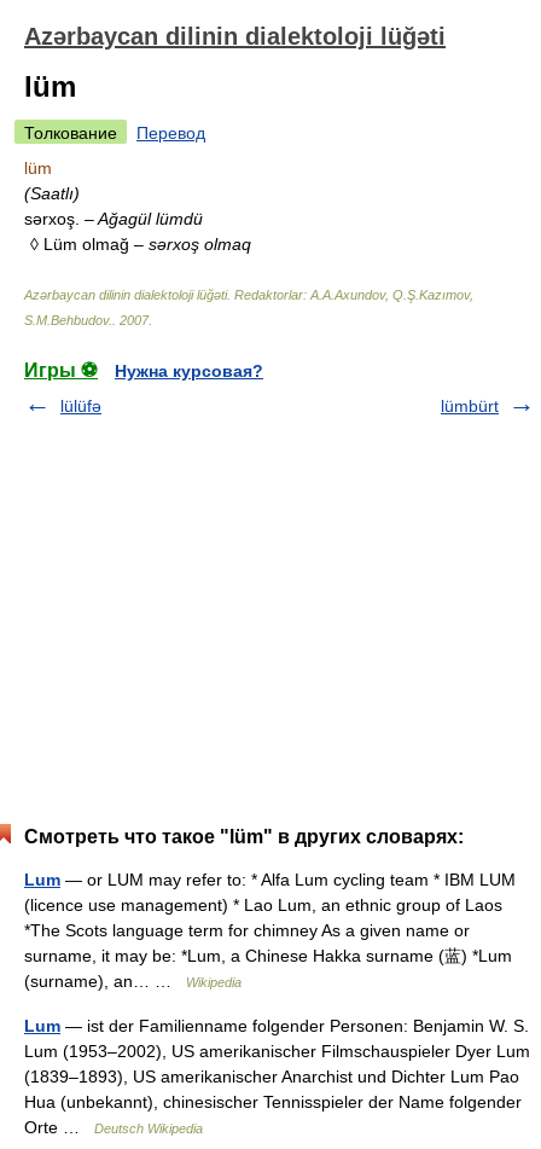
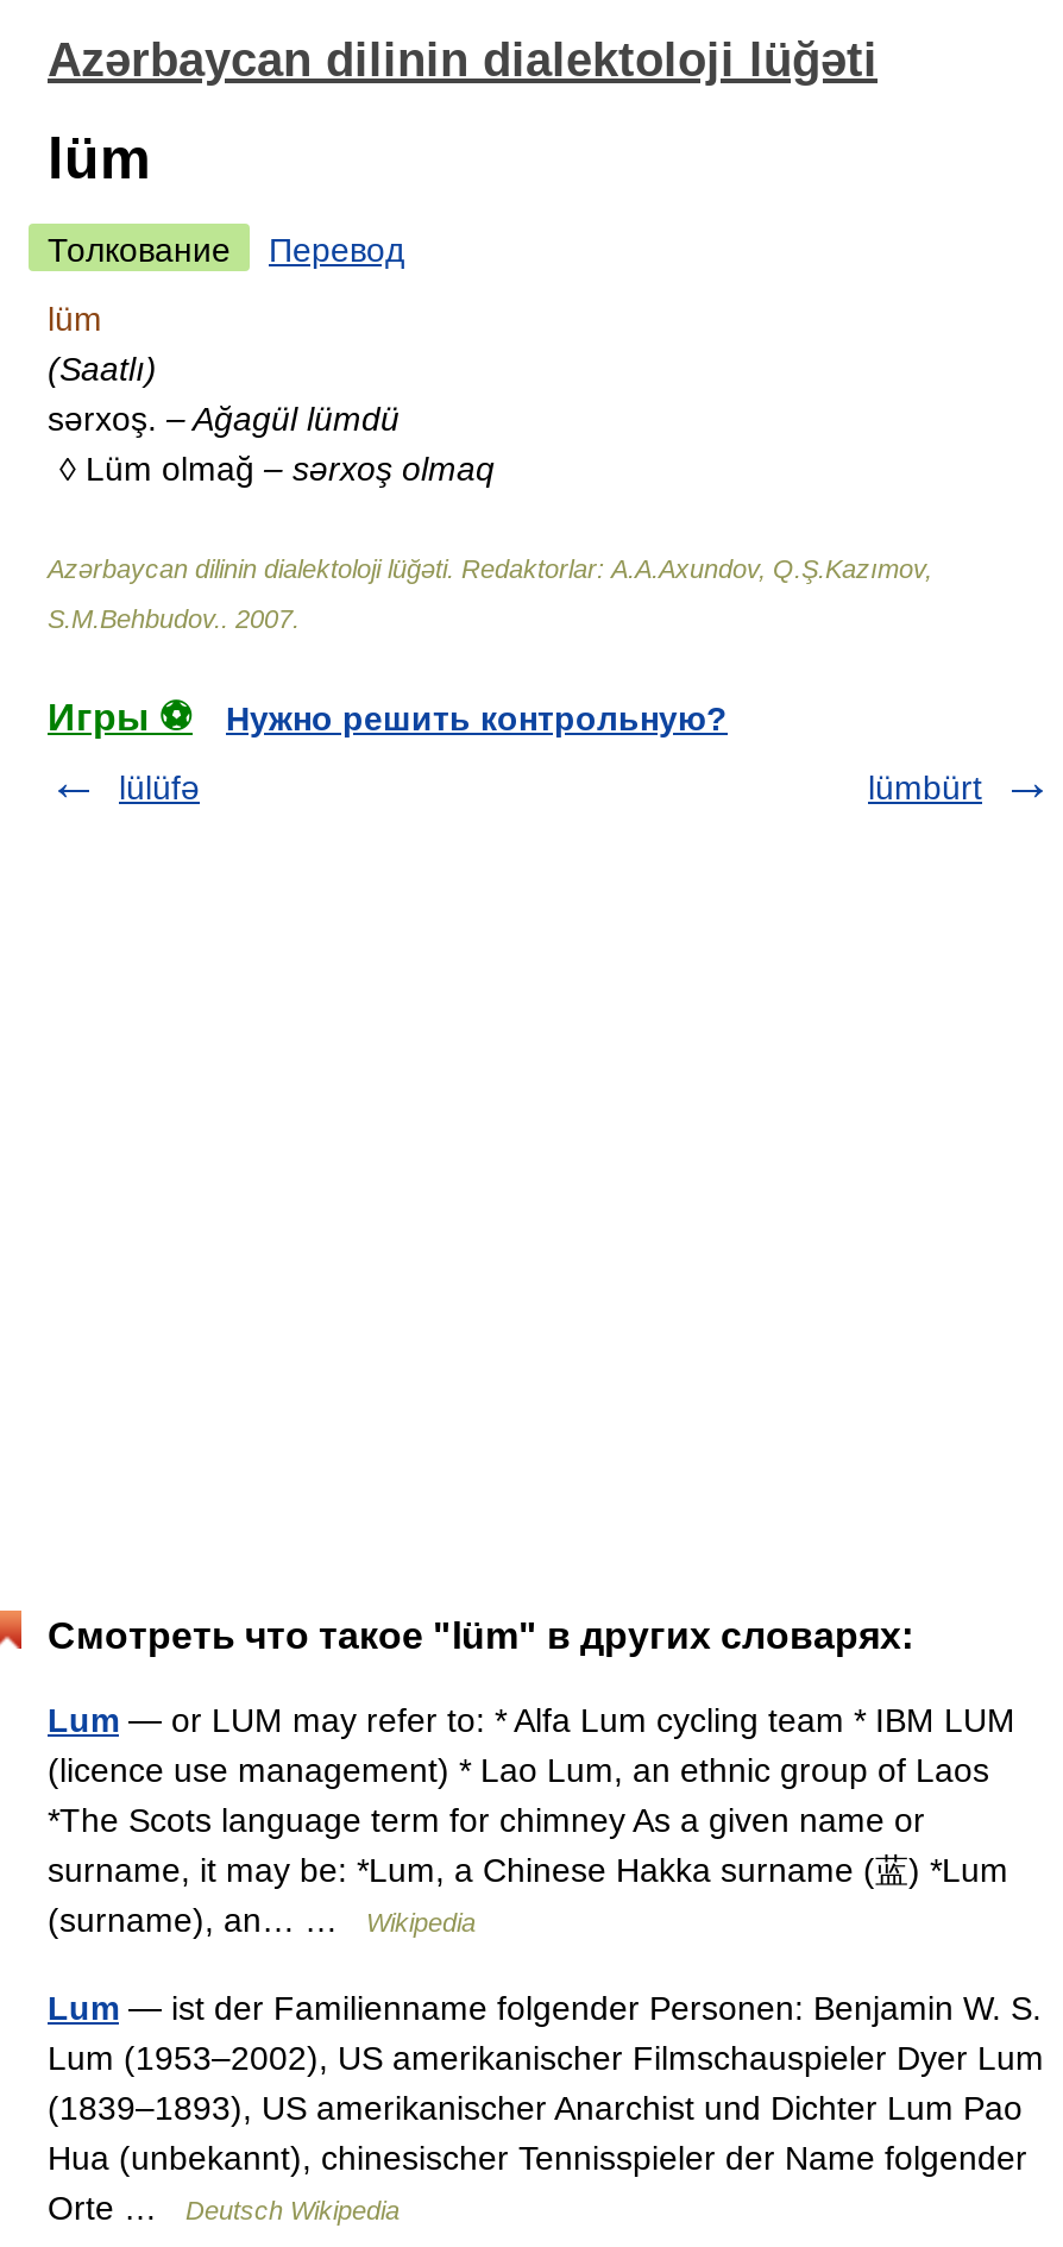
[115,361,263,381] Нужна курсовая? -> [226,699,728,738] Нужно решить контрольную?

